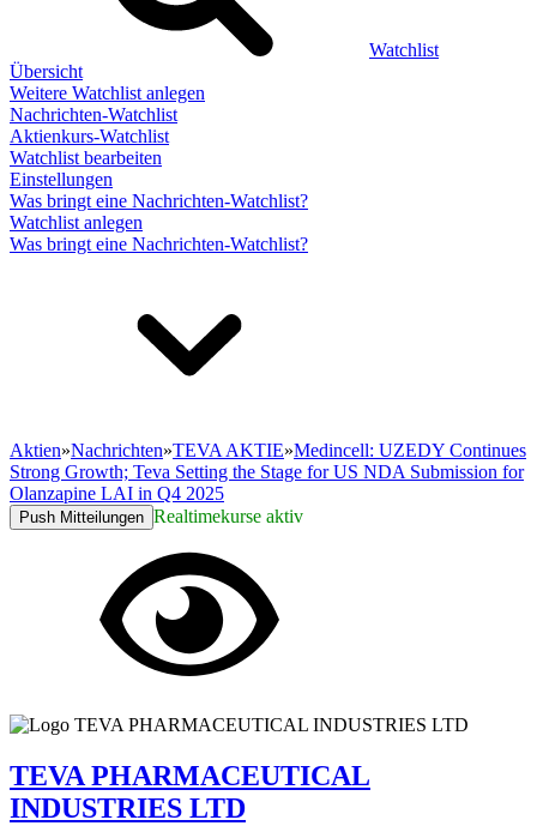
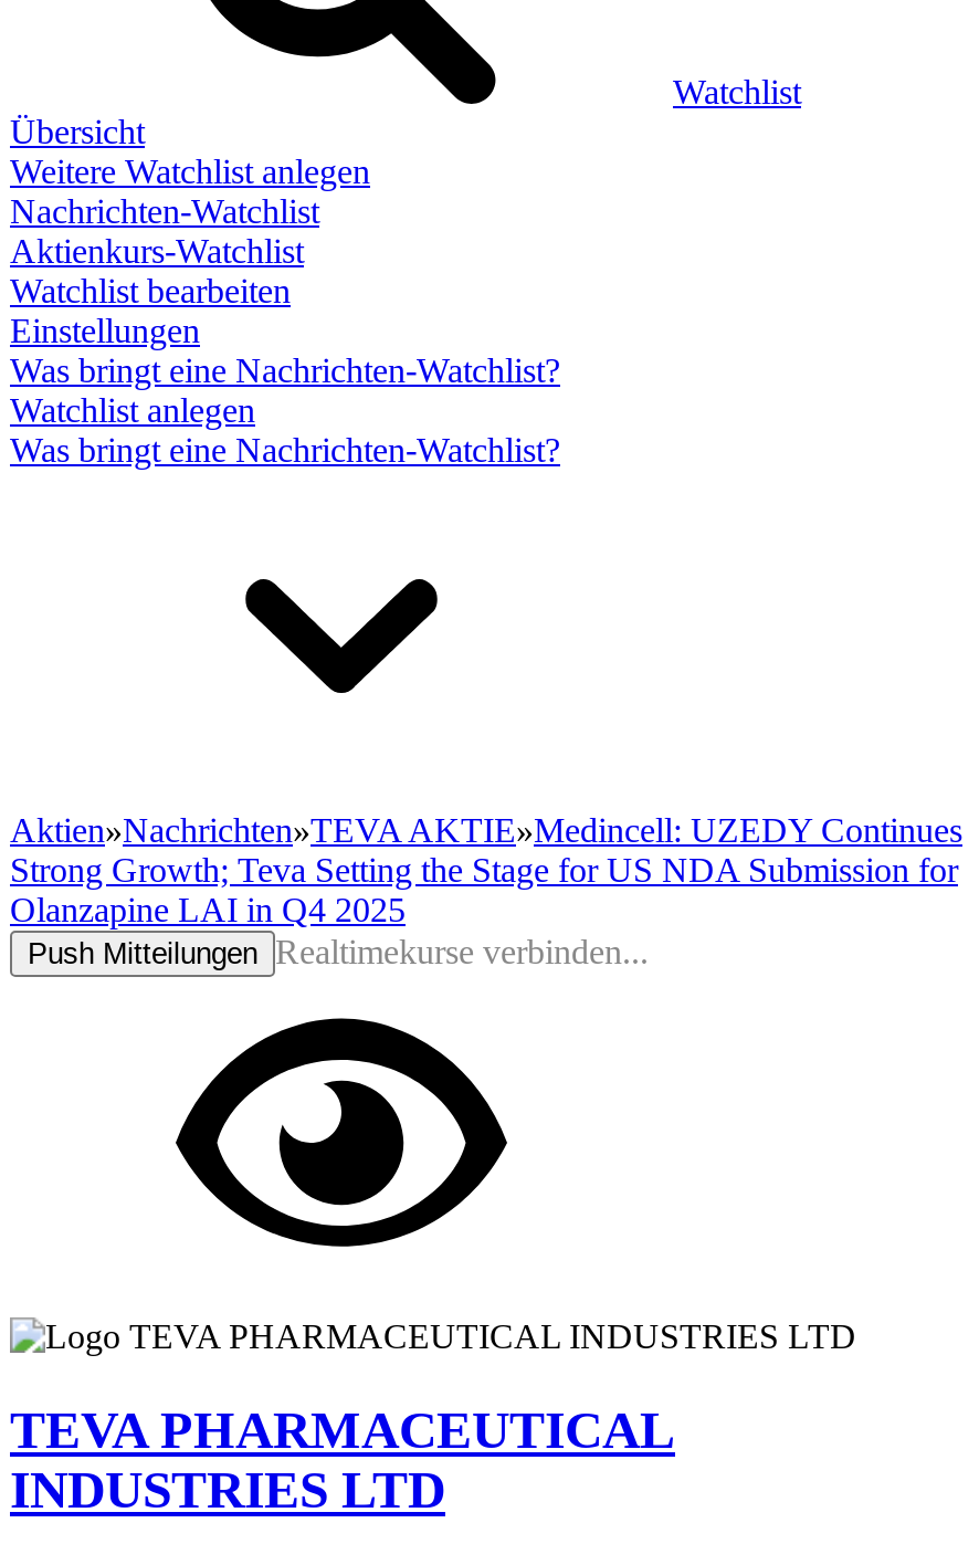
[19,506,303,526] Push Mitteilungen Realtimekurse aktiv -> [28,933,649,970] Push Mitteilungen Realtimekurse verbinden...

